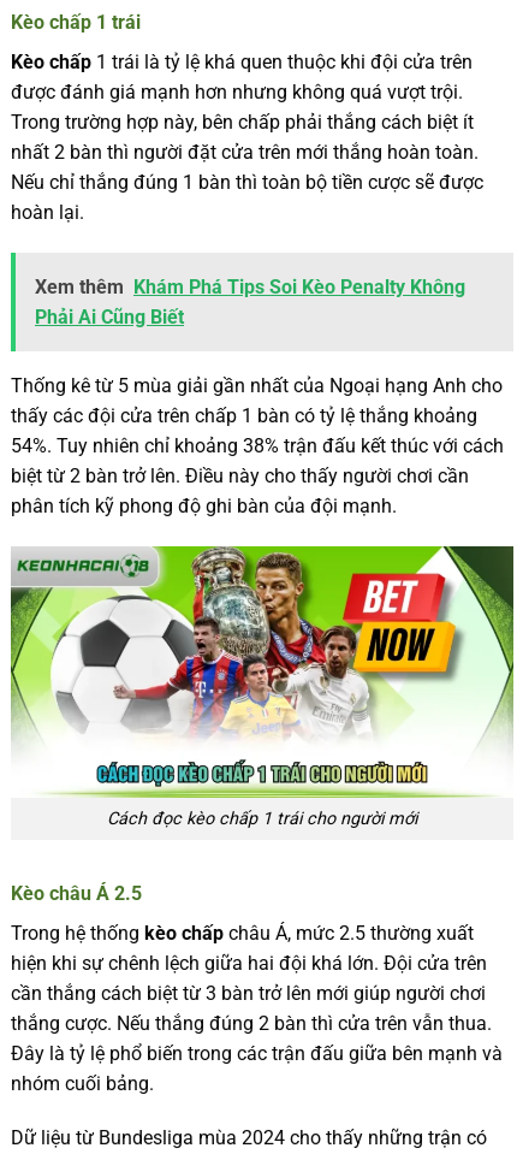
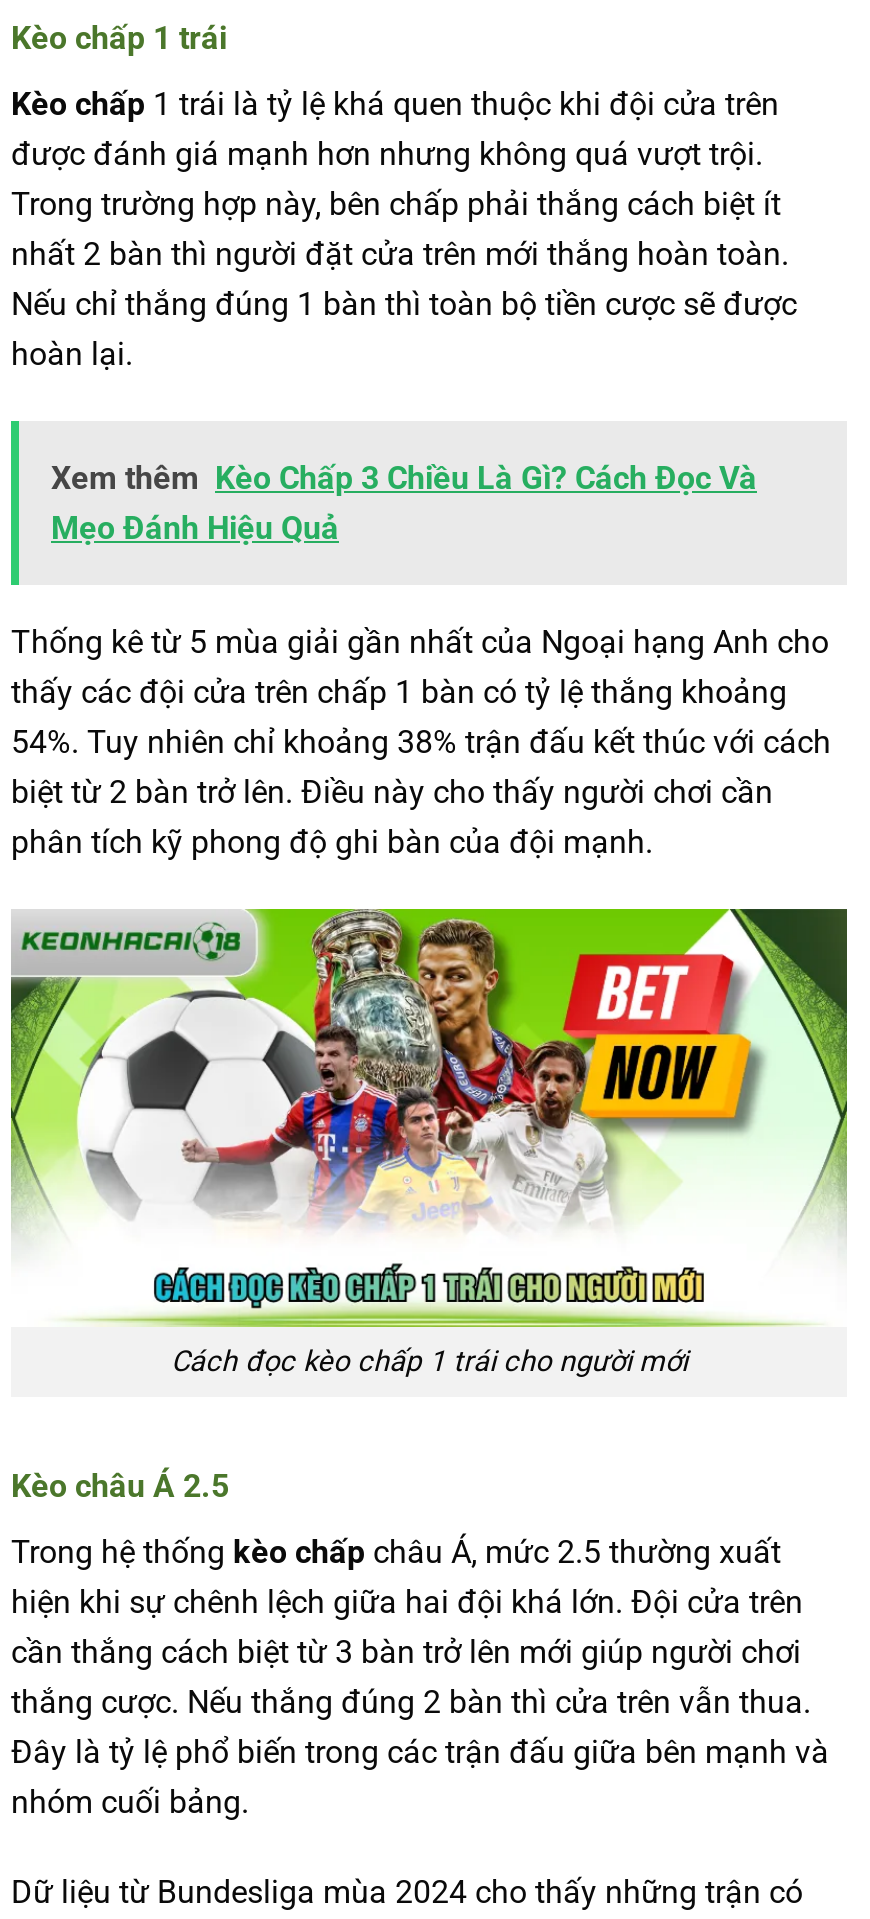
[35,276,465,329] Xem thêm Khám Phá Tips Soi Kèo Penalty Không | Phải Ai Cũng Biết -> [51,460,757,548] Xem thêm Kèo Chấp 3 Chiều Là Gì? Cách Đọc Và | Mẹo Đánh Hiệu Quả

